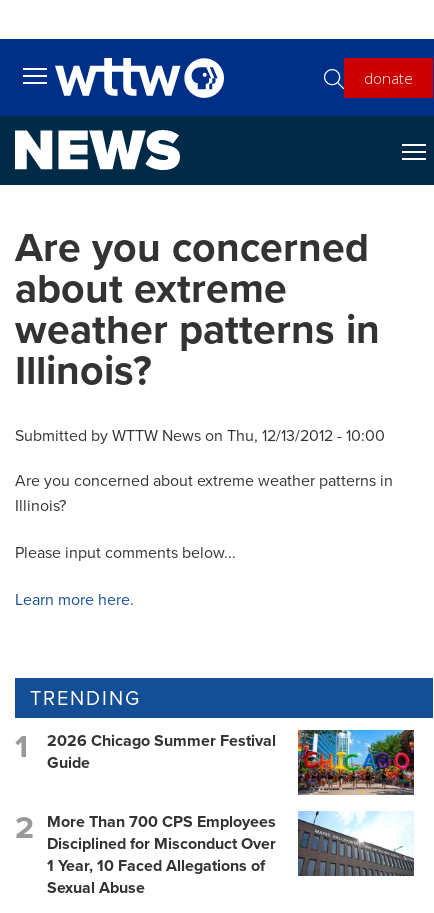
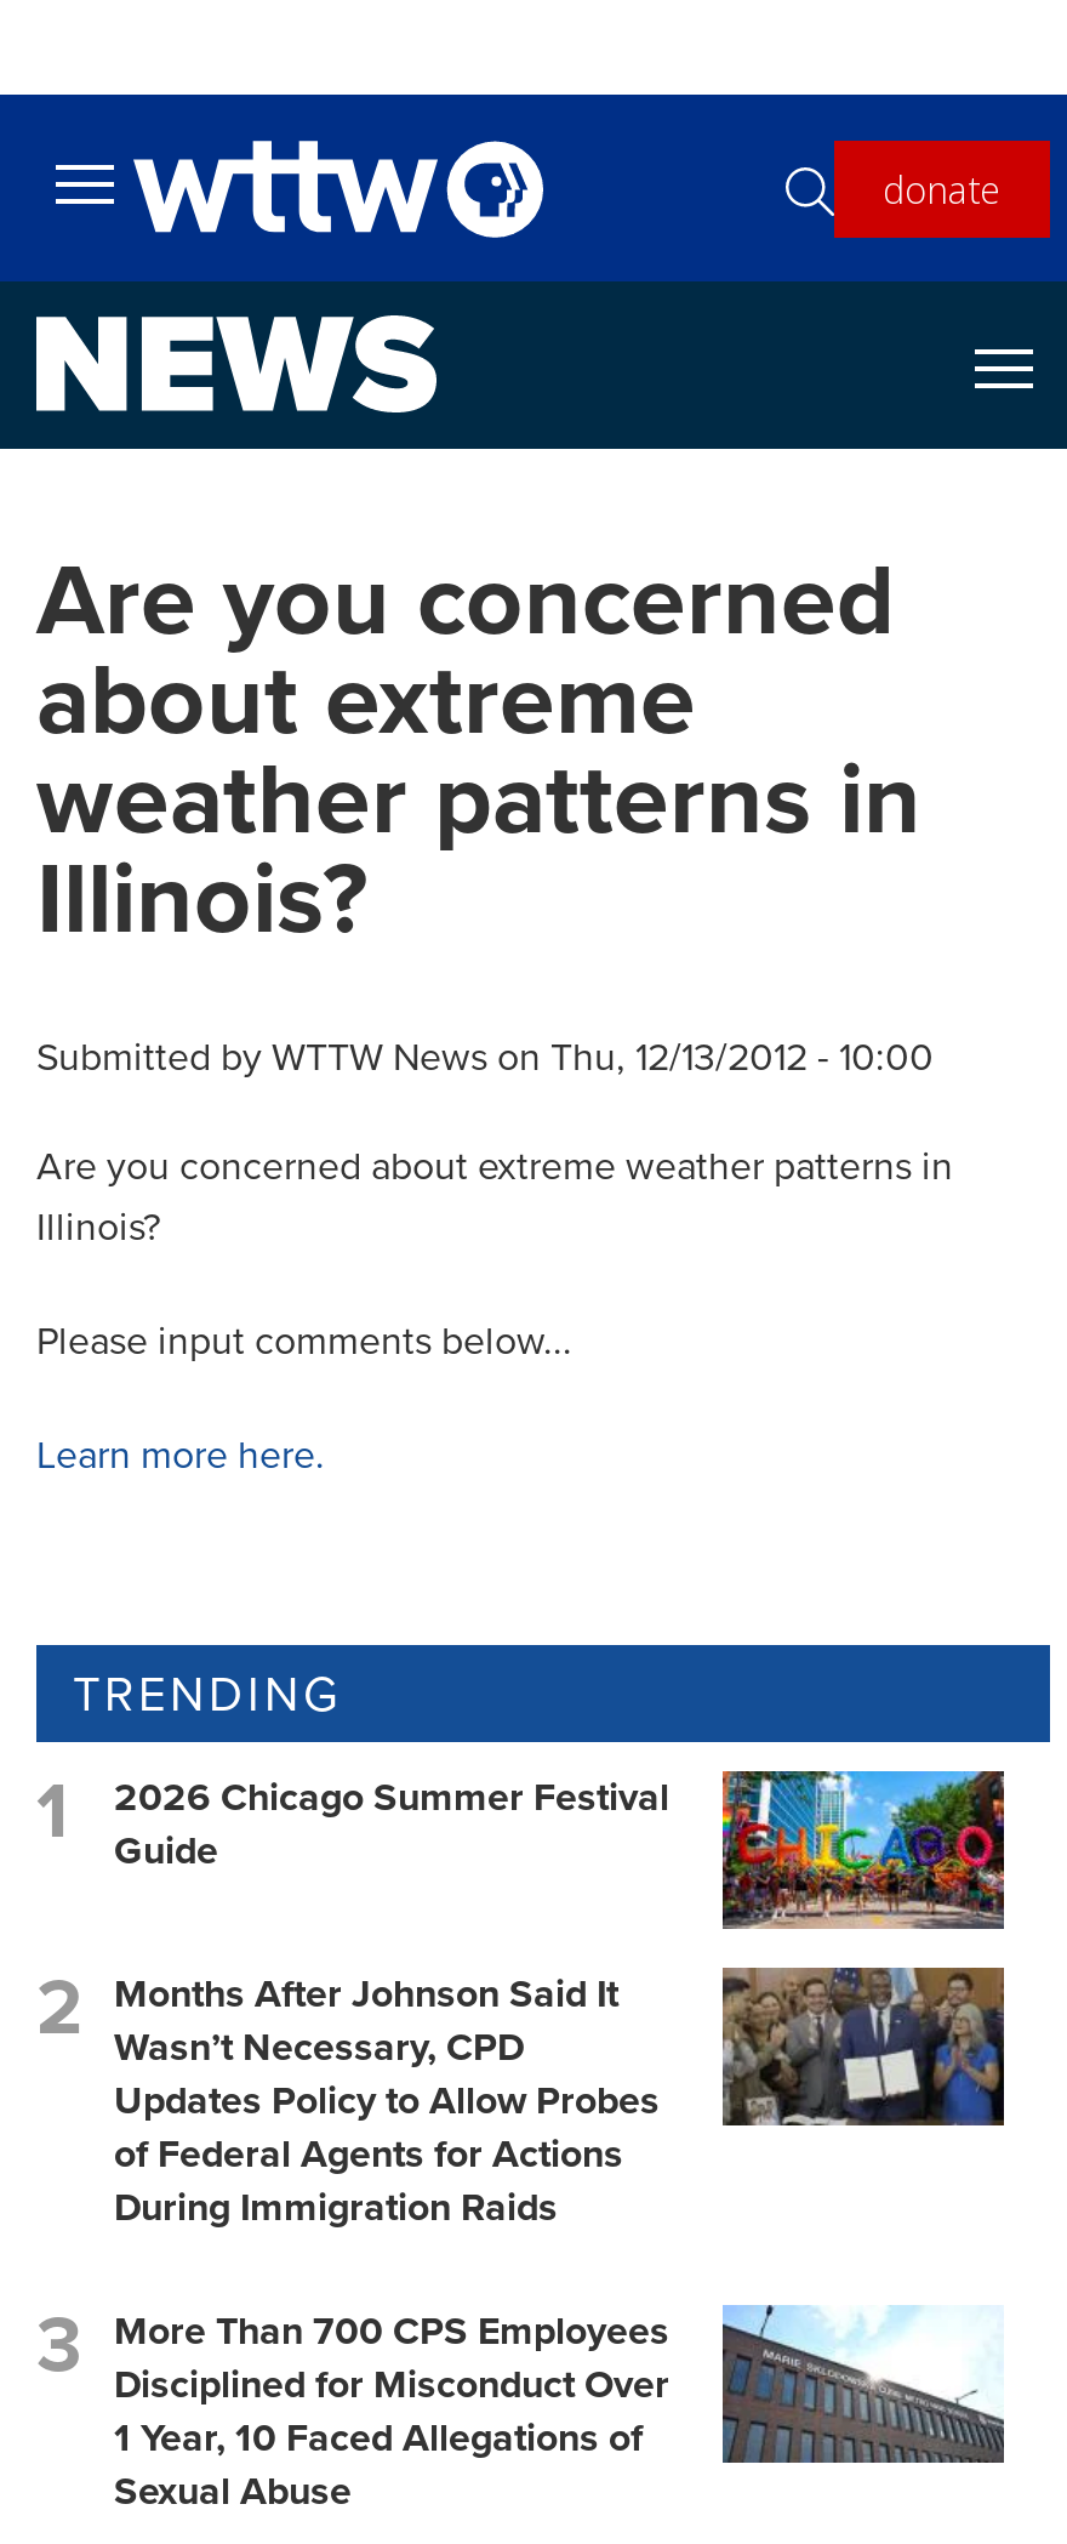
none -> [114,1963,1006,2235] [image] | Months After Johnson Said It | Wasn’t Necessary, CPD | Updates Policy to Allow Probes | of Federal Agents for Actions | During Immigration Raids

